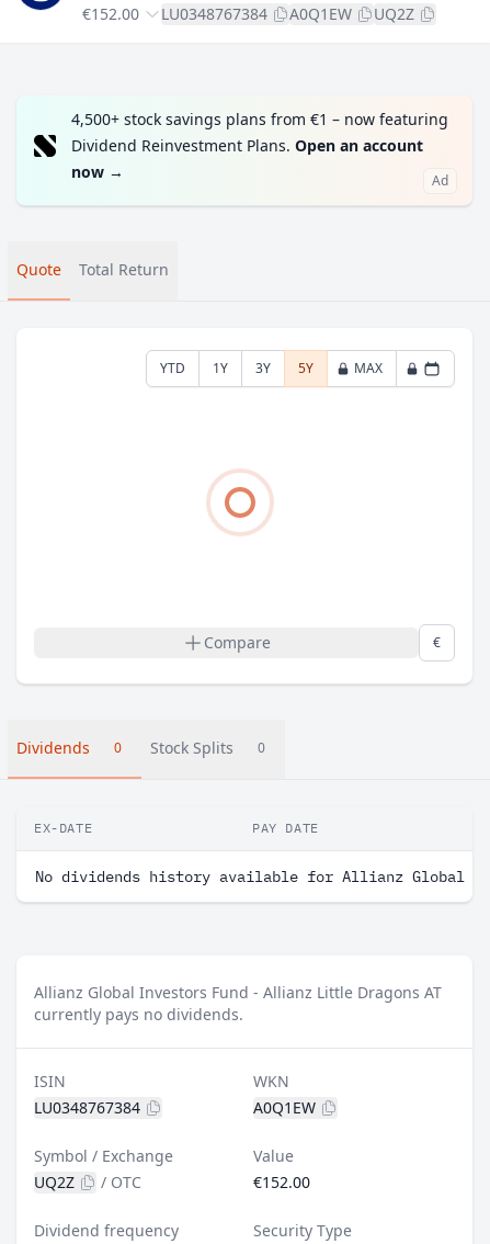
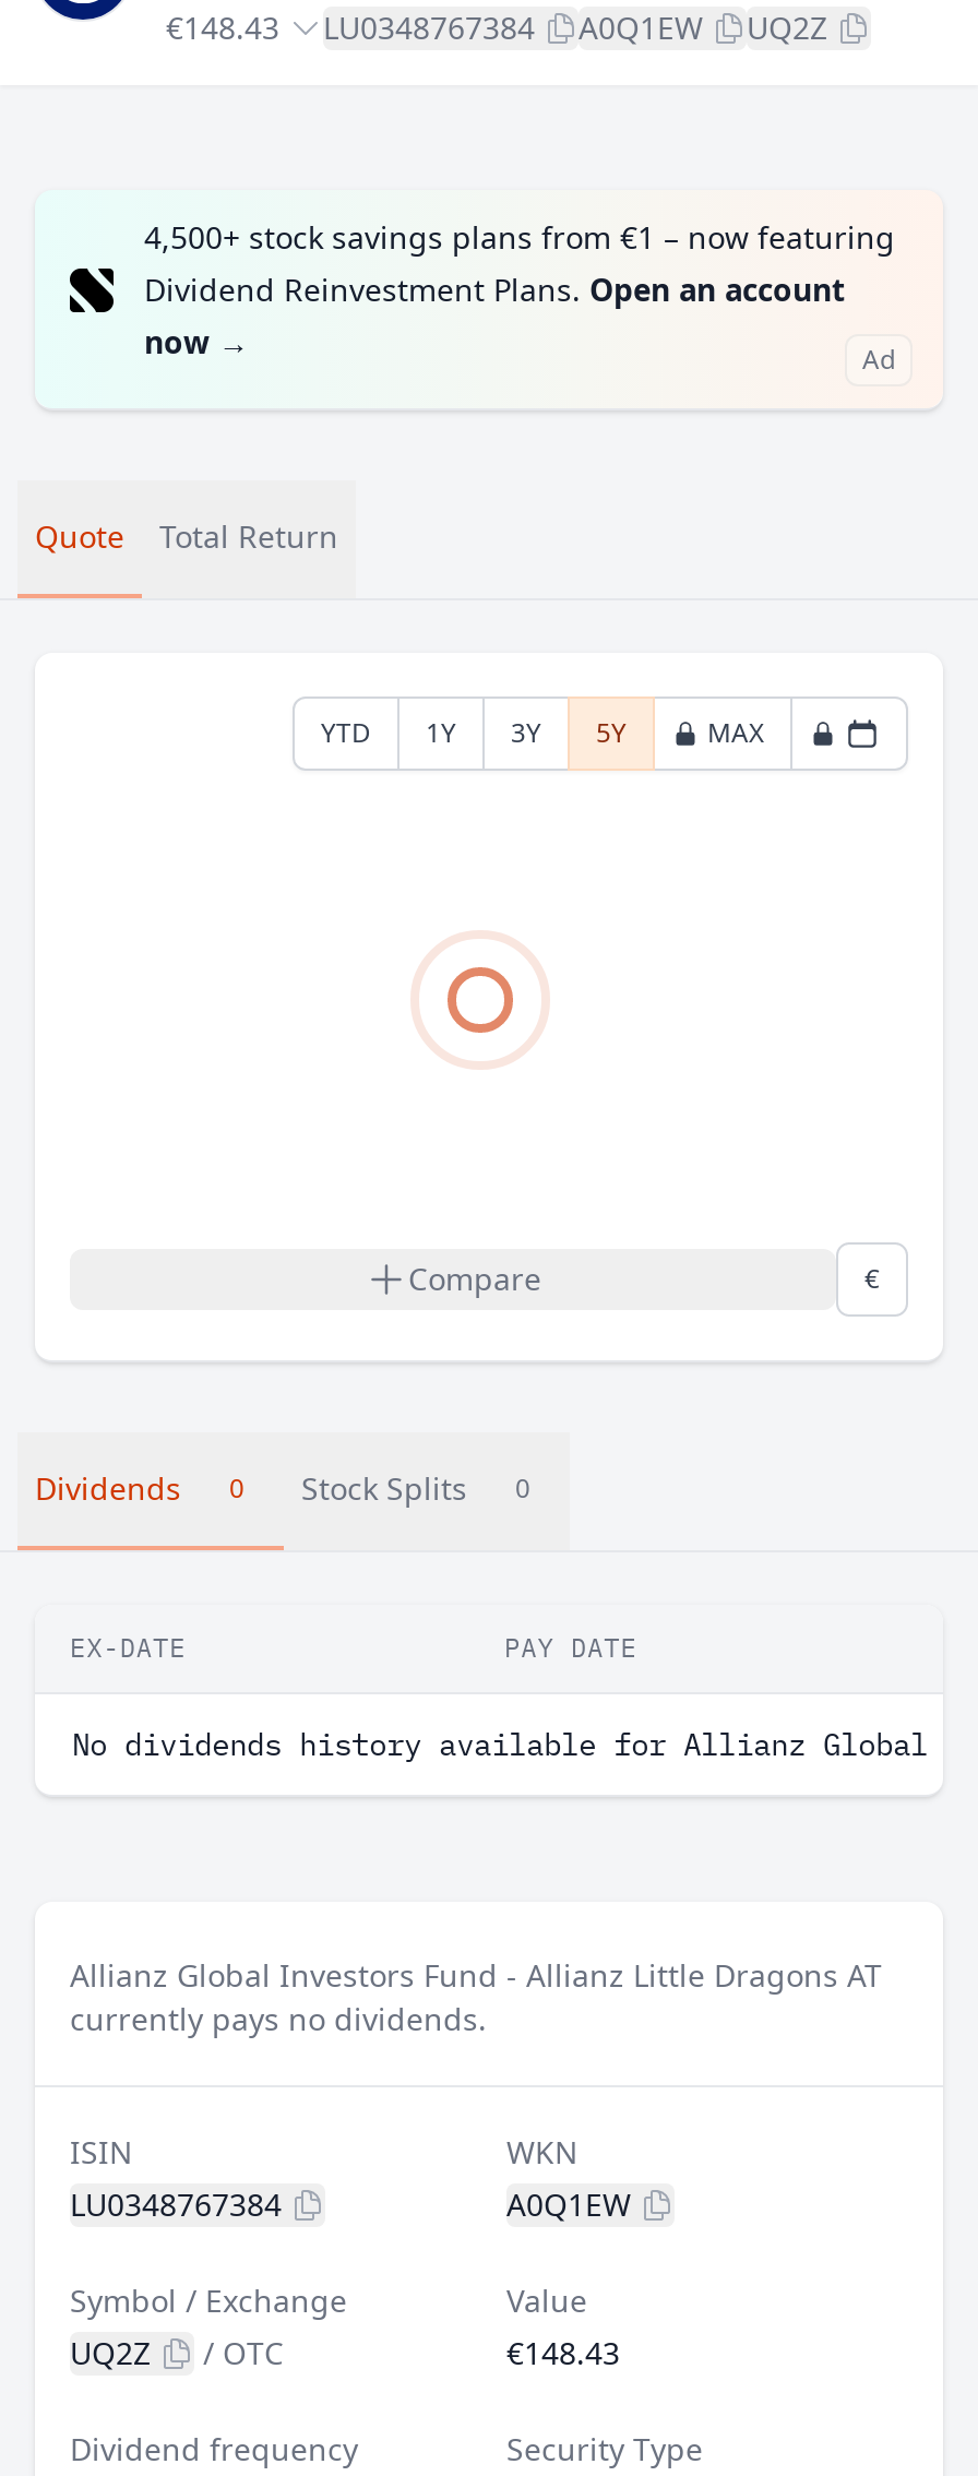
[82,3,414,24] €152.00 LU0348767384 A0Q1EW UQ2Z -> [166,7,827,48] €148.43 LU0348767384 A0Q1EW UQ2Z
[253,1172,310,1192] €152.00 -> [506,2332,620,2373] €148.43

